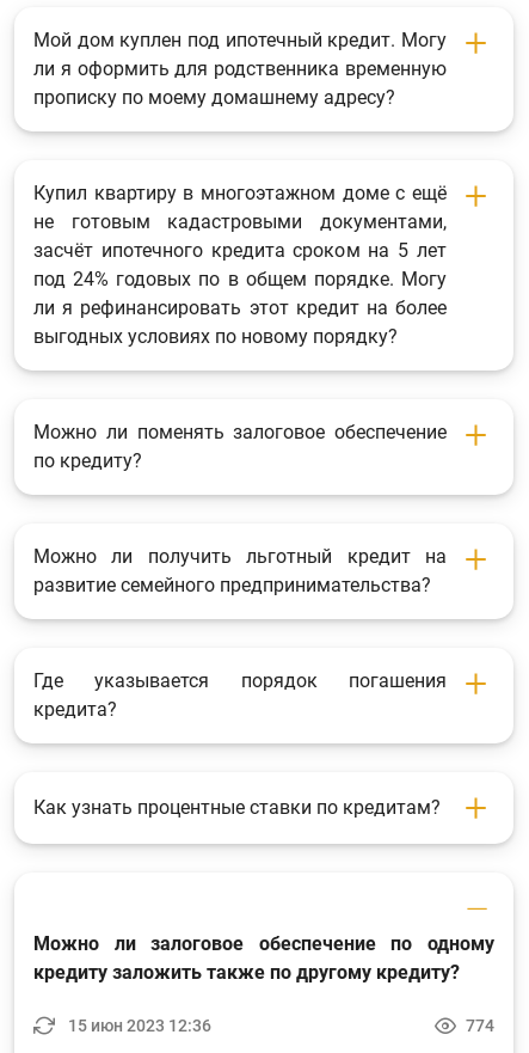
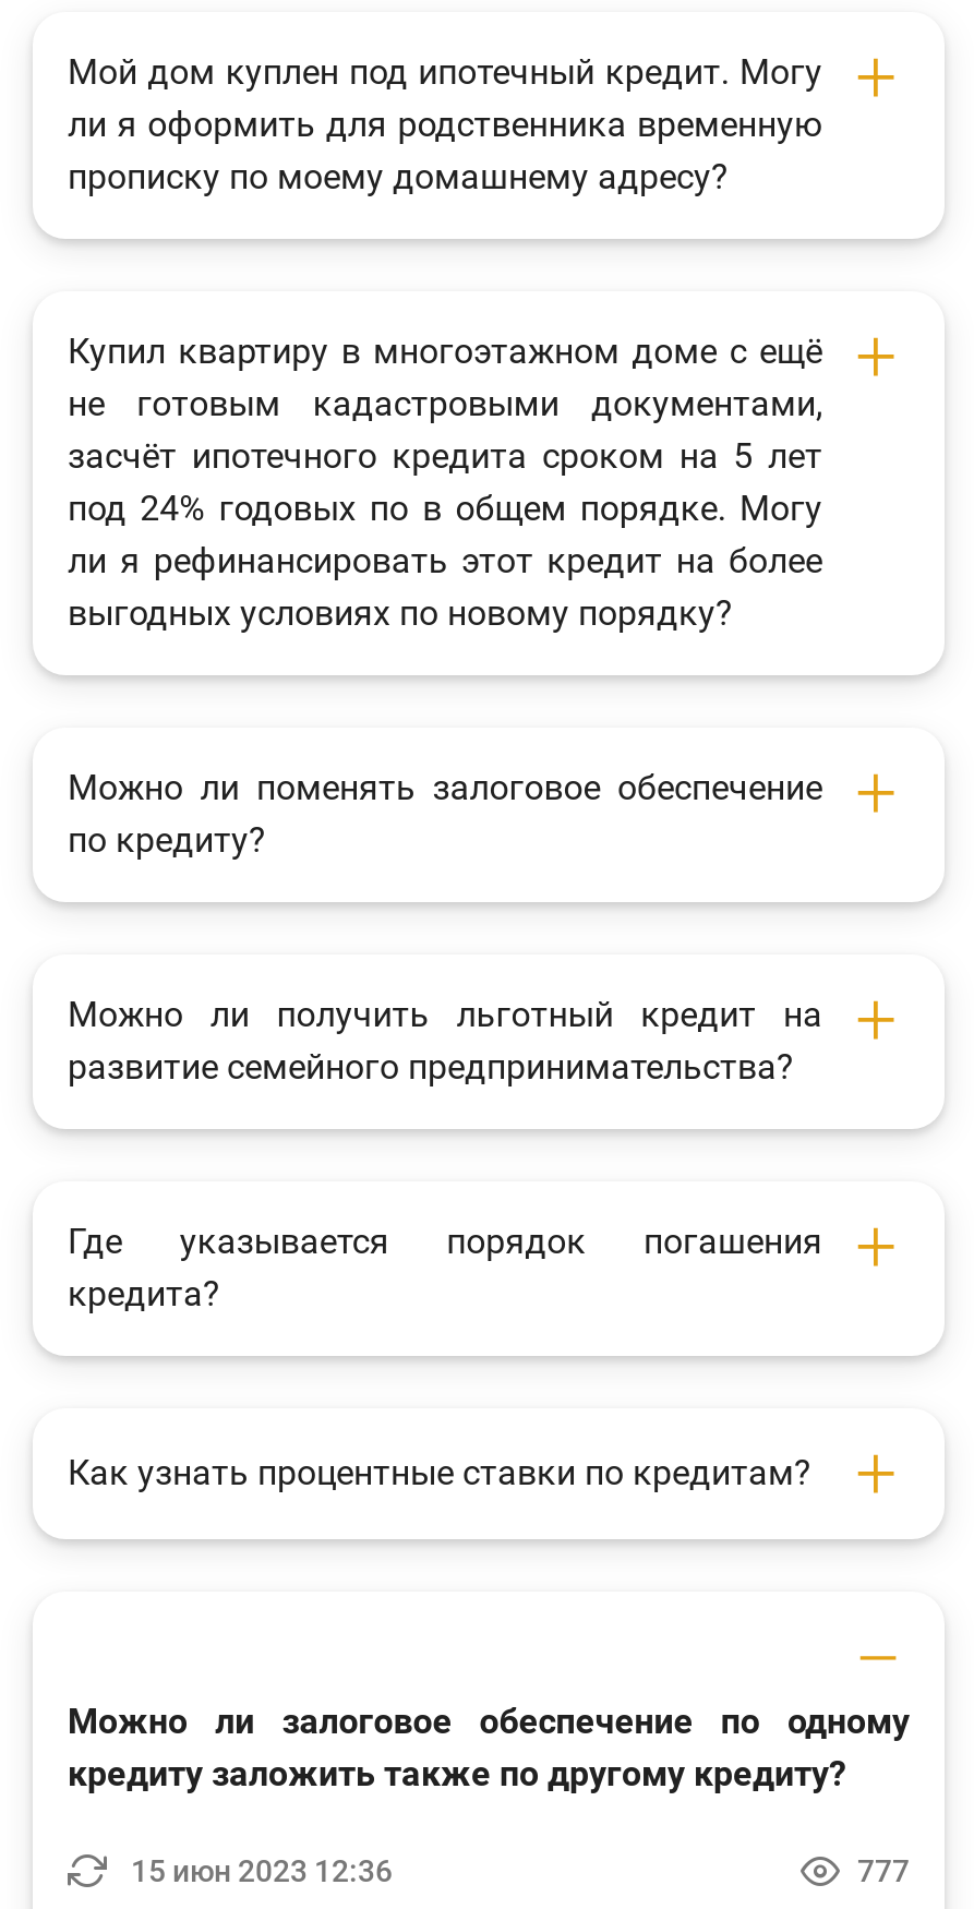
[466,1016,494,1035] 774 -> [857,1853,910,1888] 777

